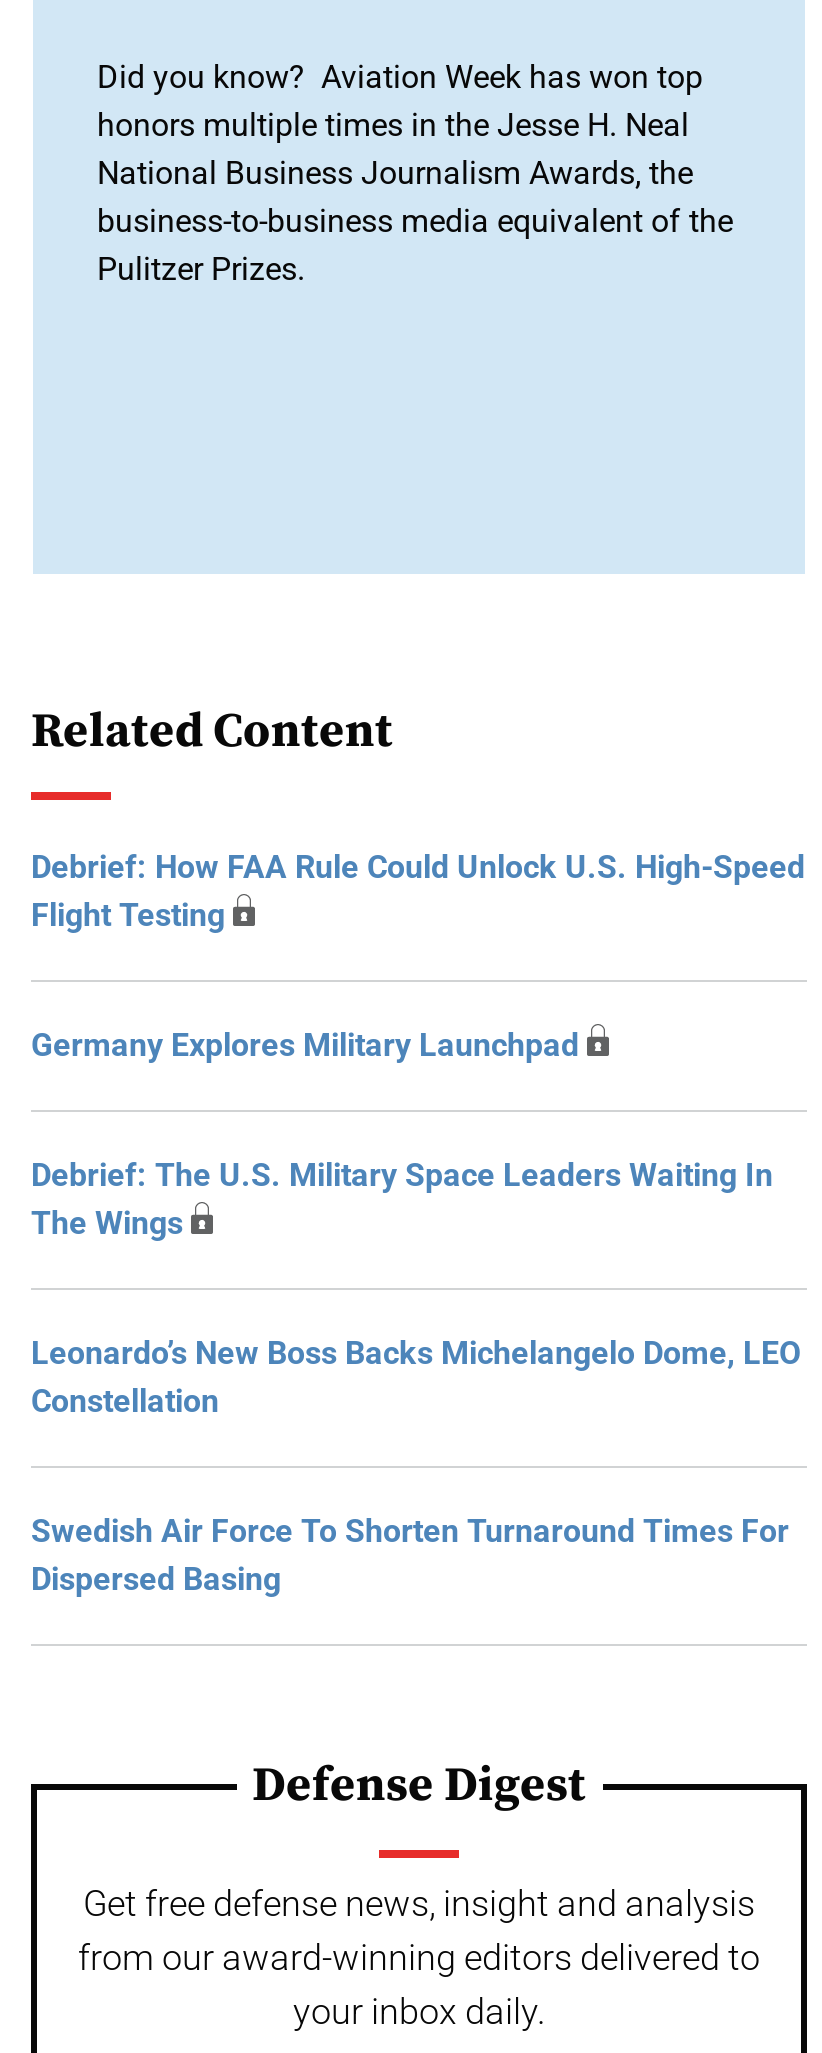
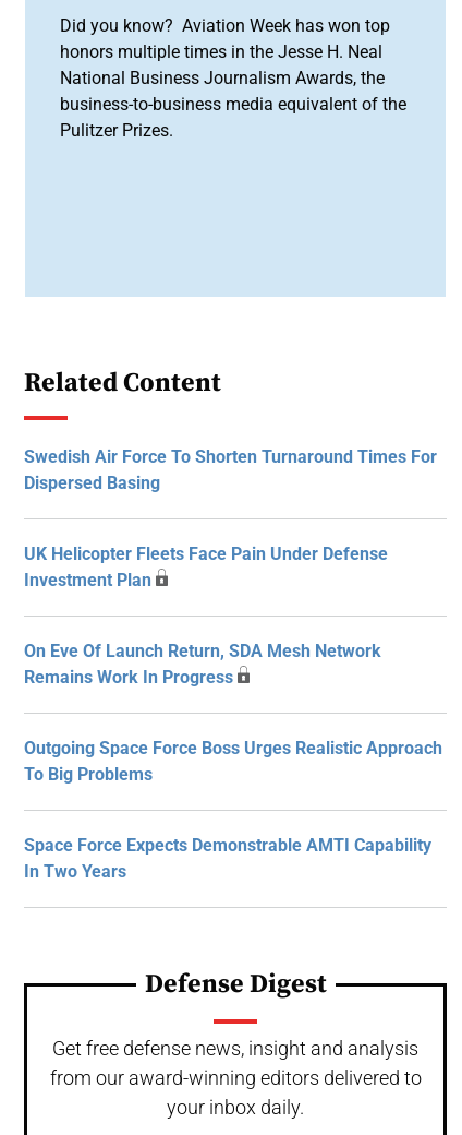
[31,848,805,1420] Debrief: How FAA Rule Could Unlock U.S. High-Speed | Flight Testing | Germany Explores Military Launchpad | Debrief: The U.S. Military Space Leaders Waiting In | The Wings | Leonardo’s New Boss Backs Michelangelo Dome, LEO | Constellation -> none
moved [31,1512,789,1598] -> [24,446,437,493]: Swedish Air Force To Shorten Turnaround Times For | Dispersed Basing
none -> [24,543,442,882] UK Helicopter Fleets Face Pain Under Defense | Investment Plan | On Eve Of Launch Return, SDA Mesh Network | Remains Work In Progress | Outgoing Space Force Boss Urges Realistic Approach | To Big Problems | Space Force Expects Demonstrable AMTI Capability | In Two Years

